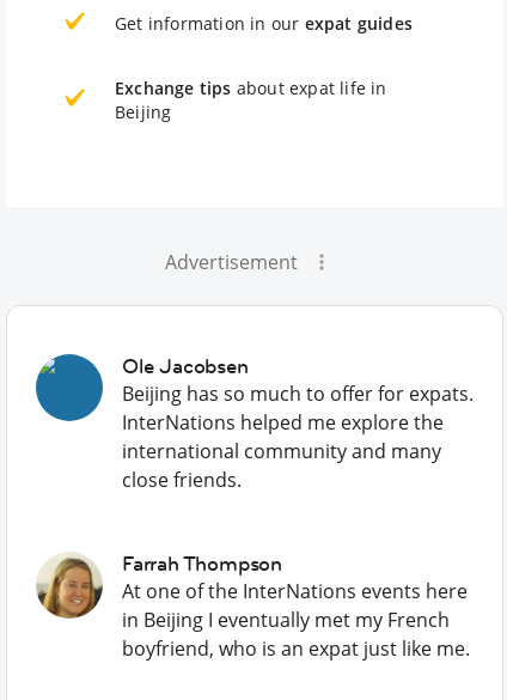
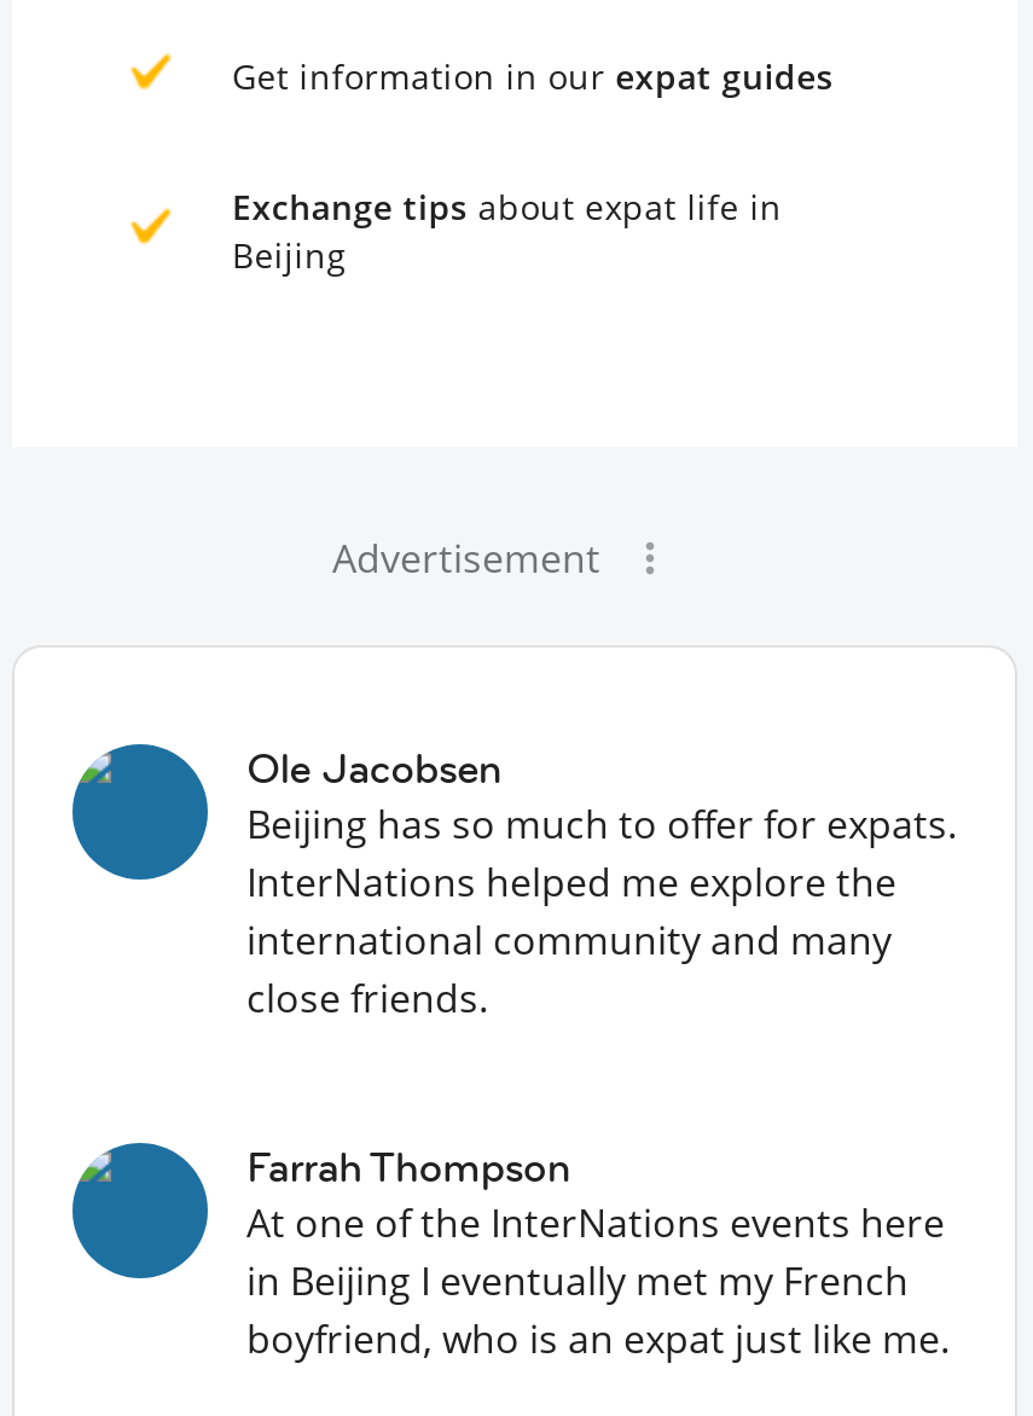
[36,552,104,620] [image] -> [70,1141,210,1281] [image]

